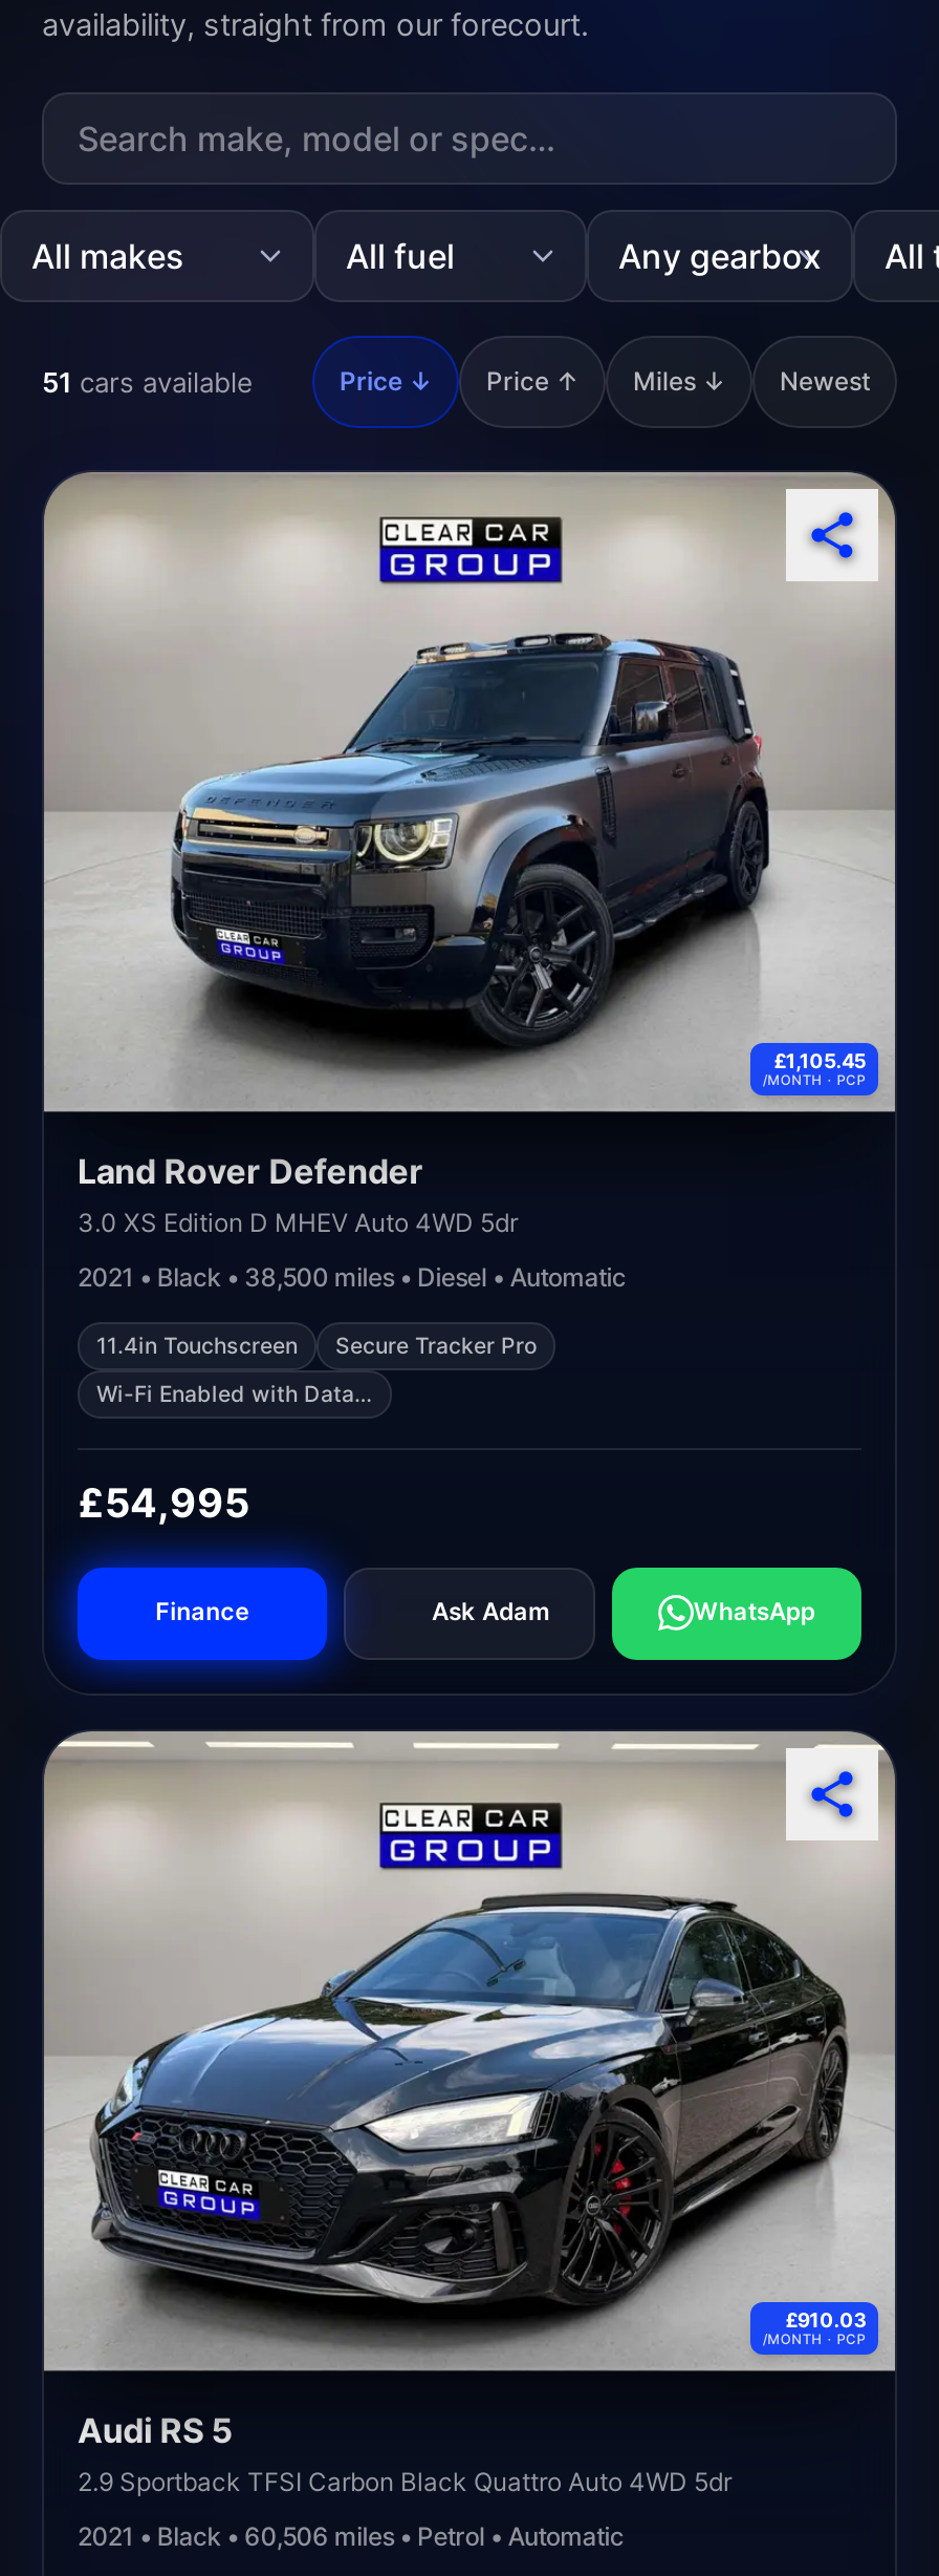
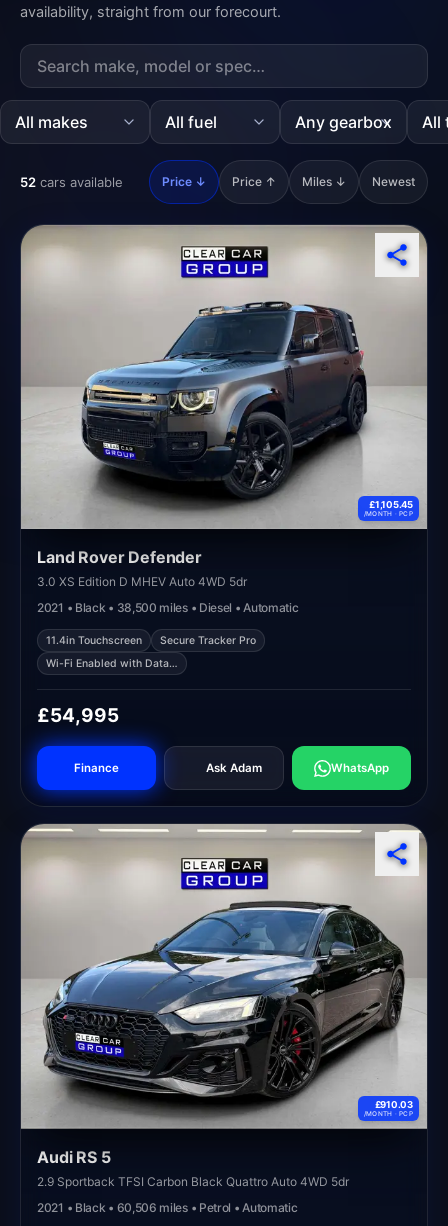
[42,364,254,398] 51 cars available -> [20,173,123,189] 52 cars available

